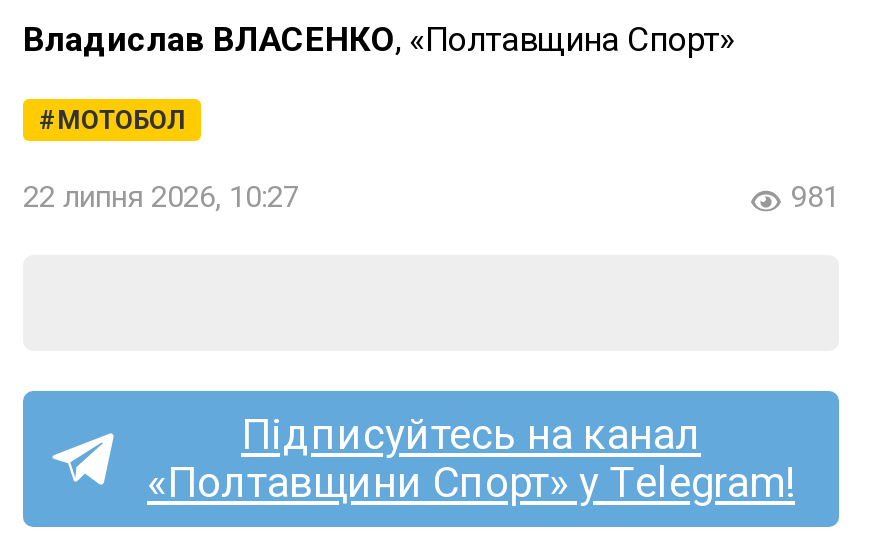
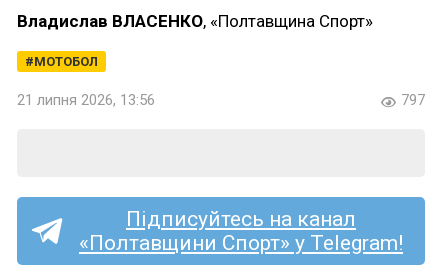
[23,179,299,215] 22 липня 2026, 10:27 -> [17,91,155,109] 21 липня 2026, 13:56
[791,179,839,215] 981 -> [401,91,425,109] 797

